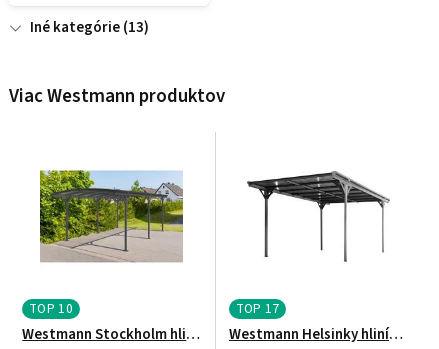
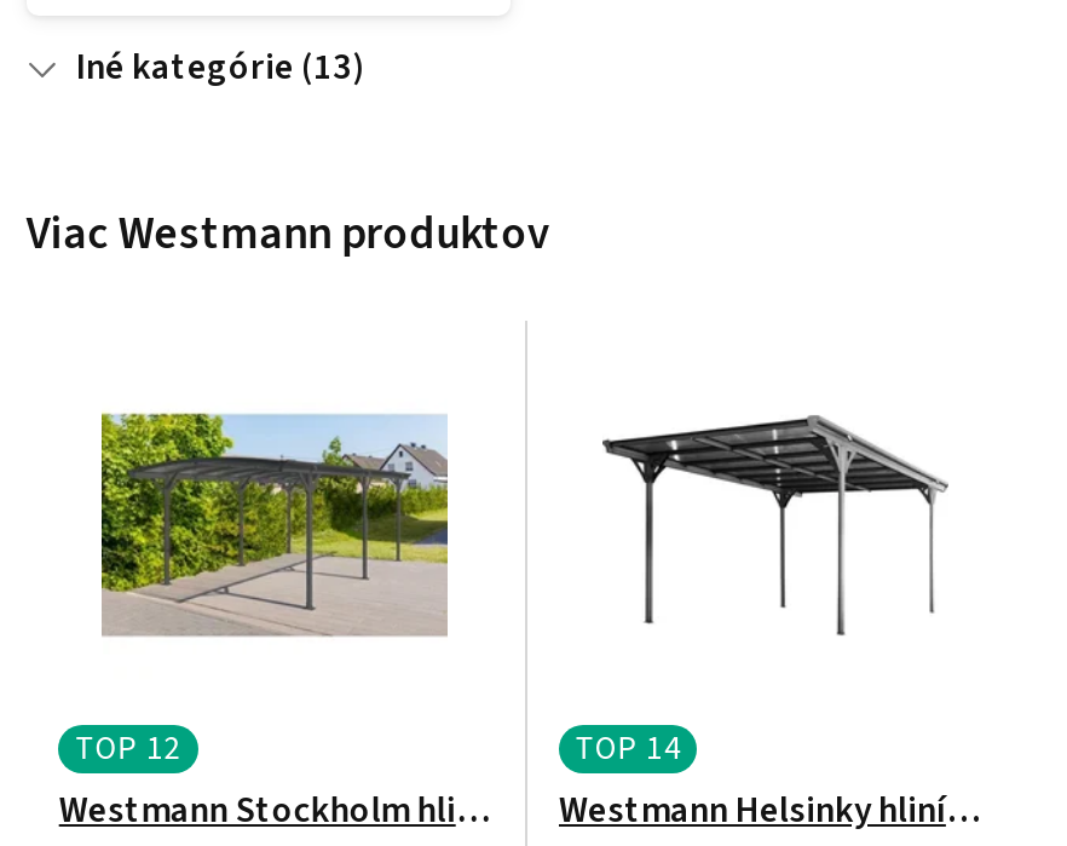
[29,299,73,318] TOP 10 -> [75,726,182,772] TOP 12
[236,299,280,318] TOP 17 -> [575,726,682,772] TOP 14

